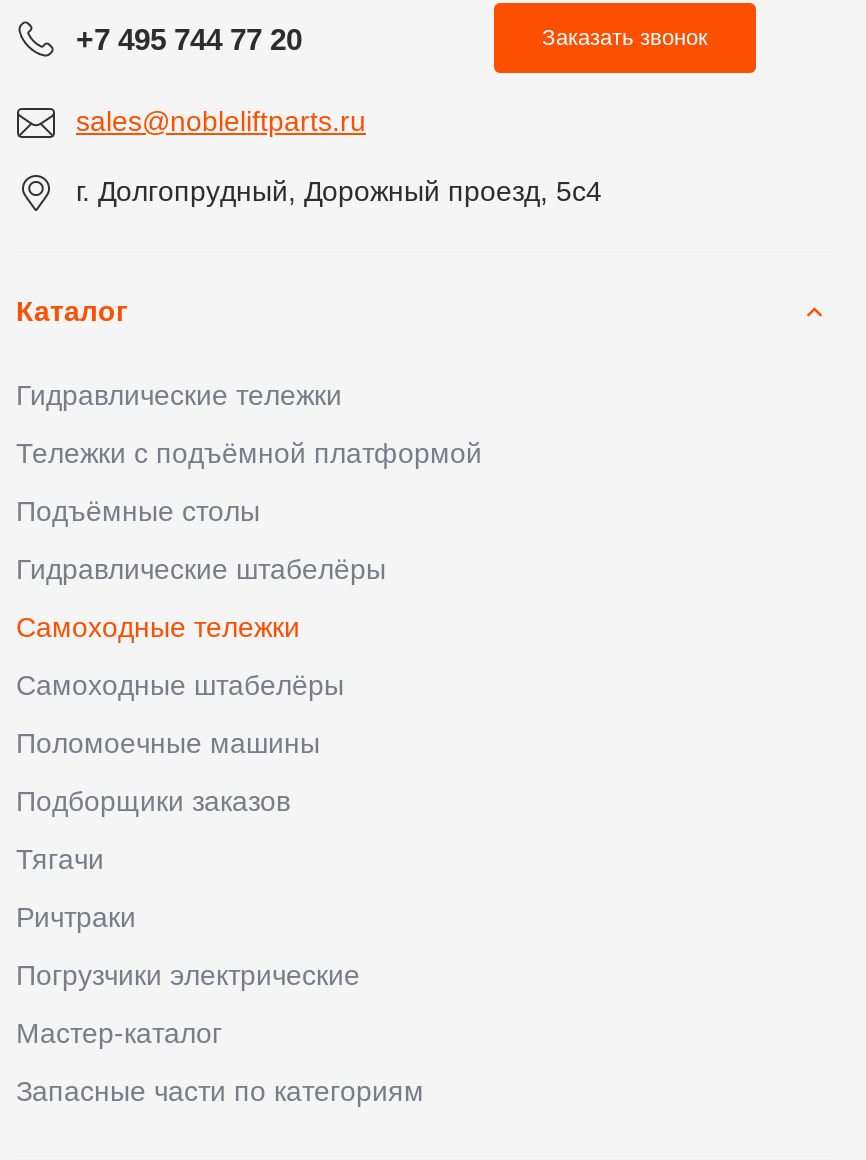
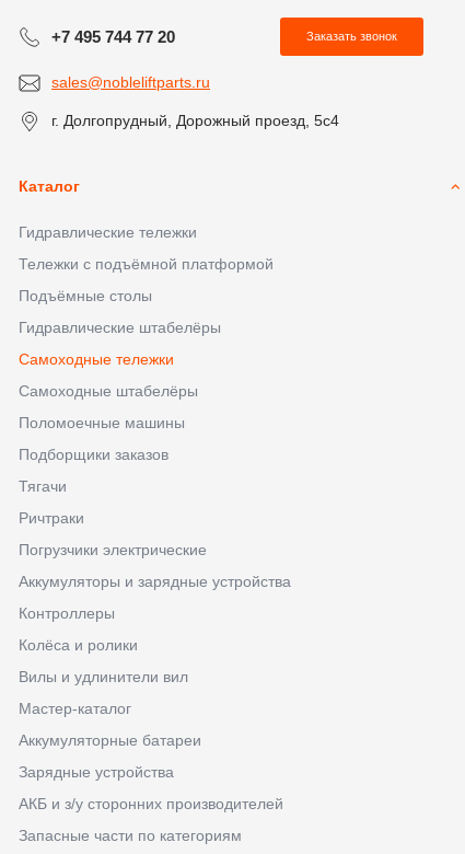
none -> [19,573,291,686] Аккумуляторы и зарядные устройства | Контроллеры | Колёса и ролики | Вилы и удлинители вил
none -> [19,732,283,813] Аккумуляторные батареи | Зарядные устройства | АКБ и з/у сторонних производителей

